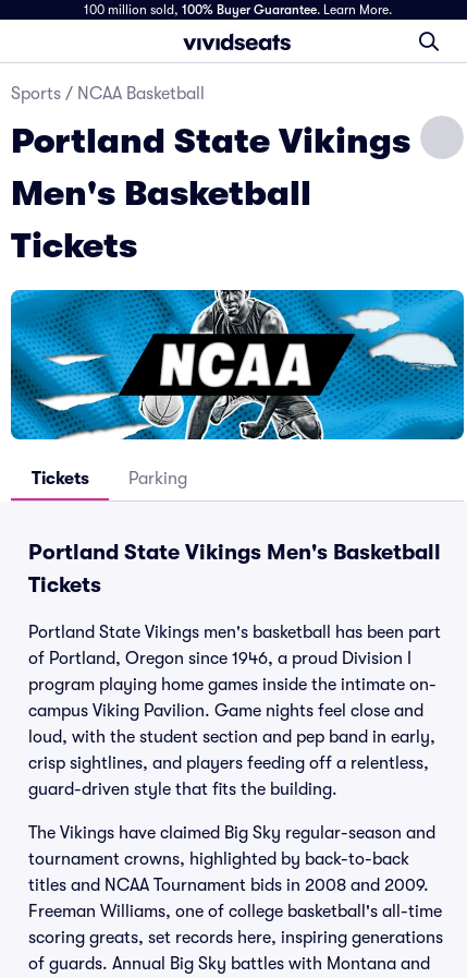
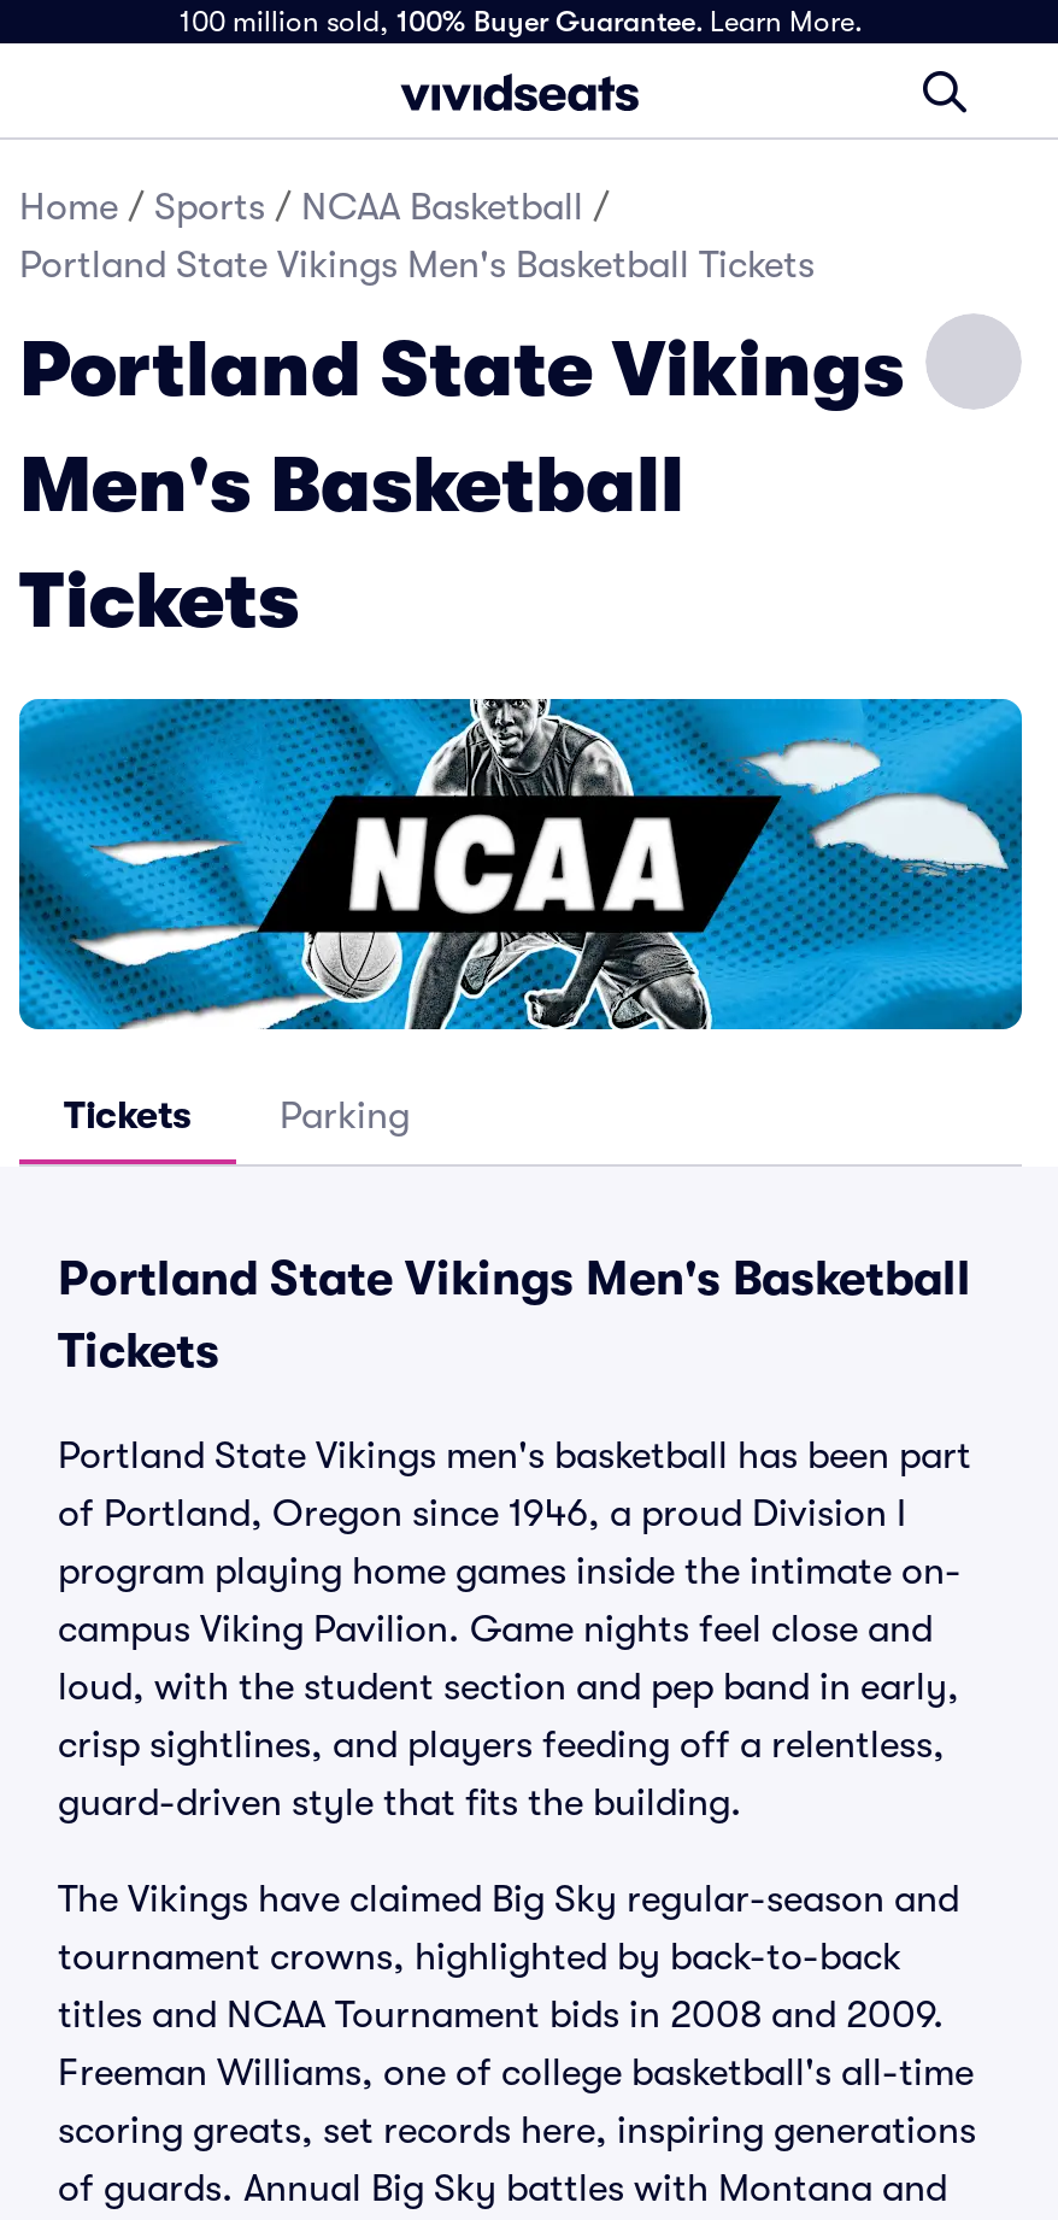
[11,84,205,104] Sports / NCAA Basketball -> [19,186,815,287] Home / Sports / NCAA Basketball / | Portland State Vikings Men's Basketball Tickets

